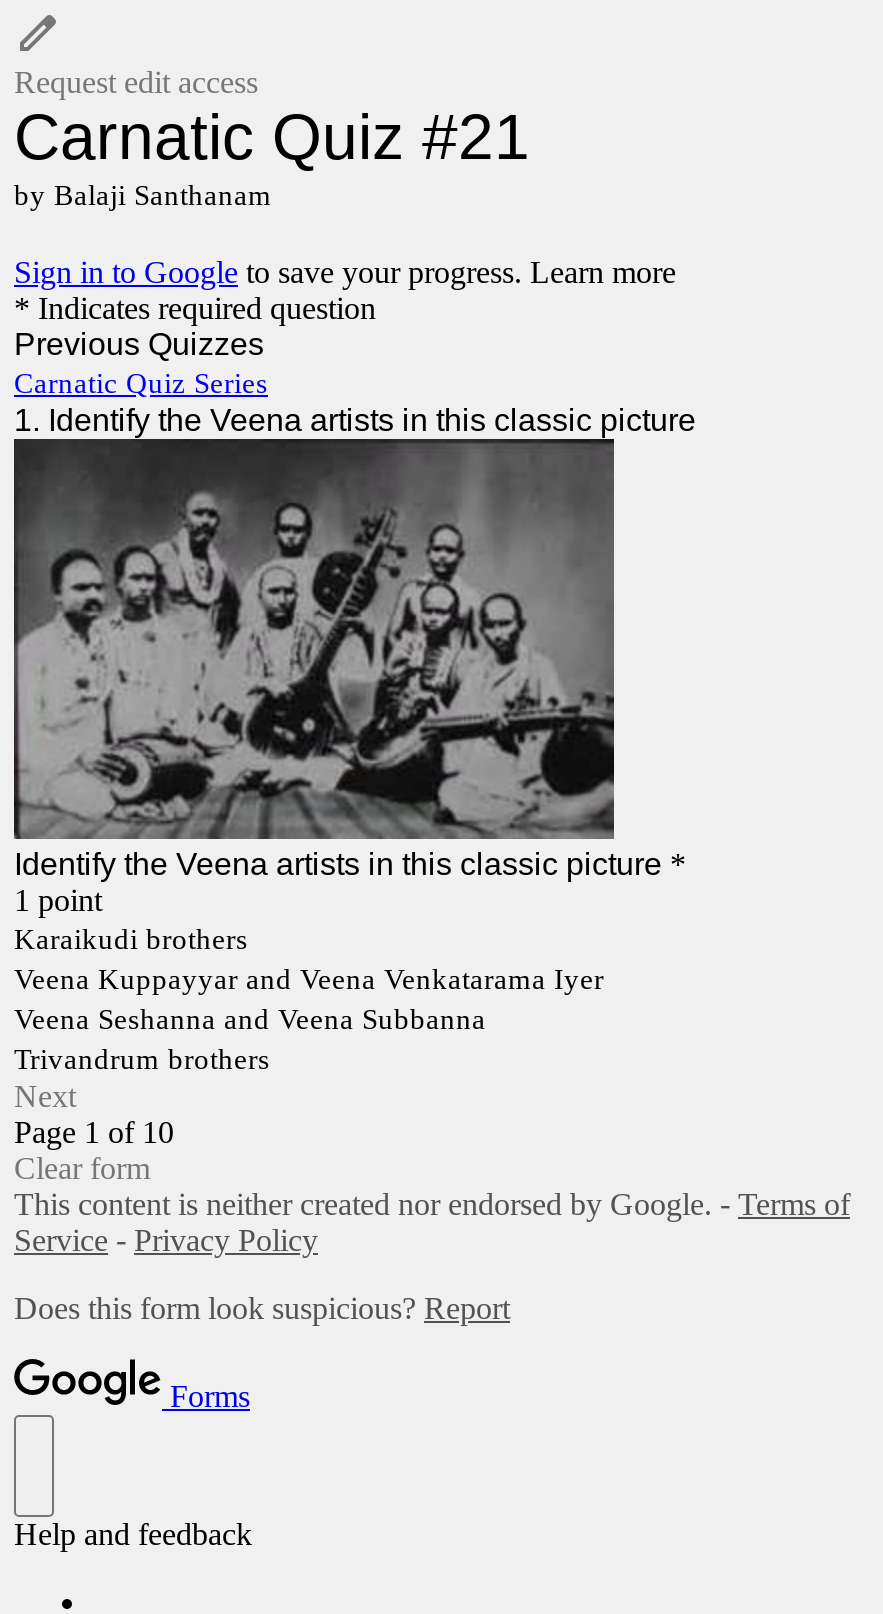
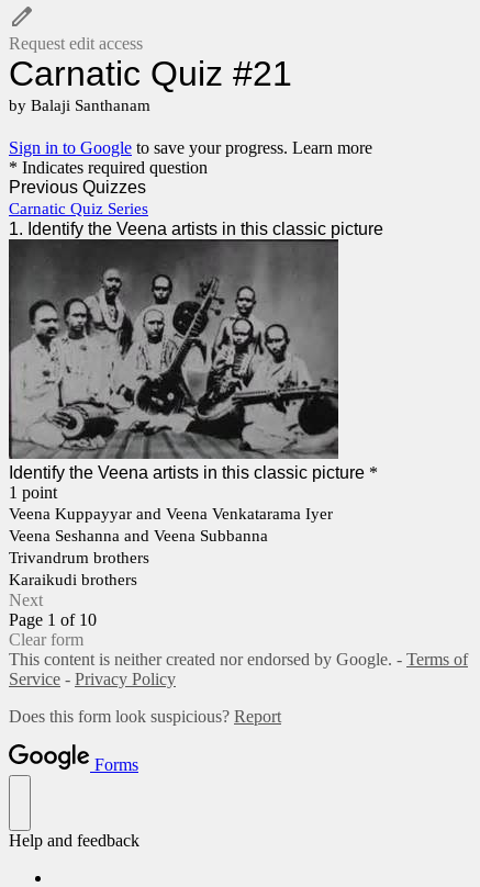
moved [14,923,248,955] -> [9,571,137,588]: Karaikudi brothers
moved [14,963,604,1075] -> [9,505,333,566]: Veena Kuppayyar and Veena Venkatarama Iyer | Veena Seshanna and Veena Subbanna | Trivandrum brothers

